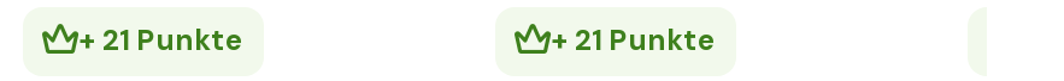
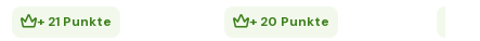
[551,21,717,59] + 21 Punkte -> [249,13,329,30] + 20 Punkte

